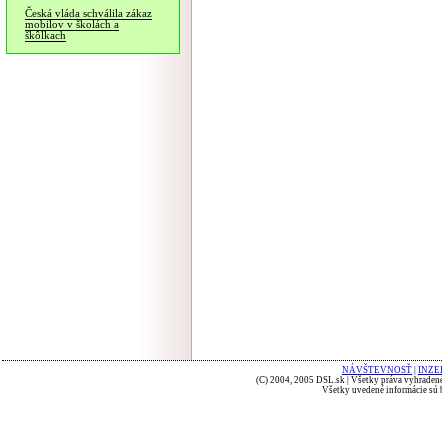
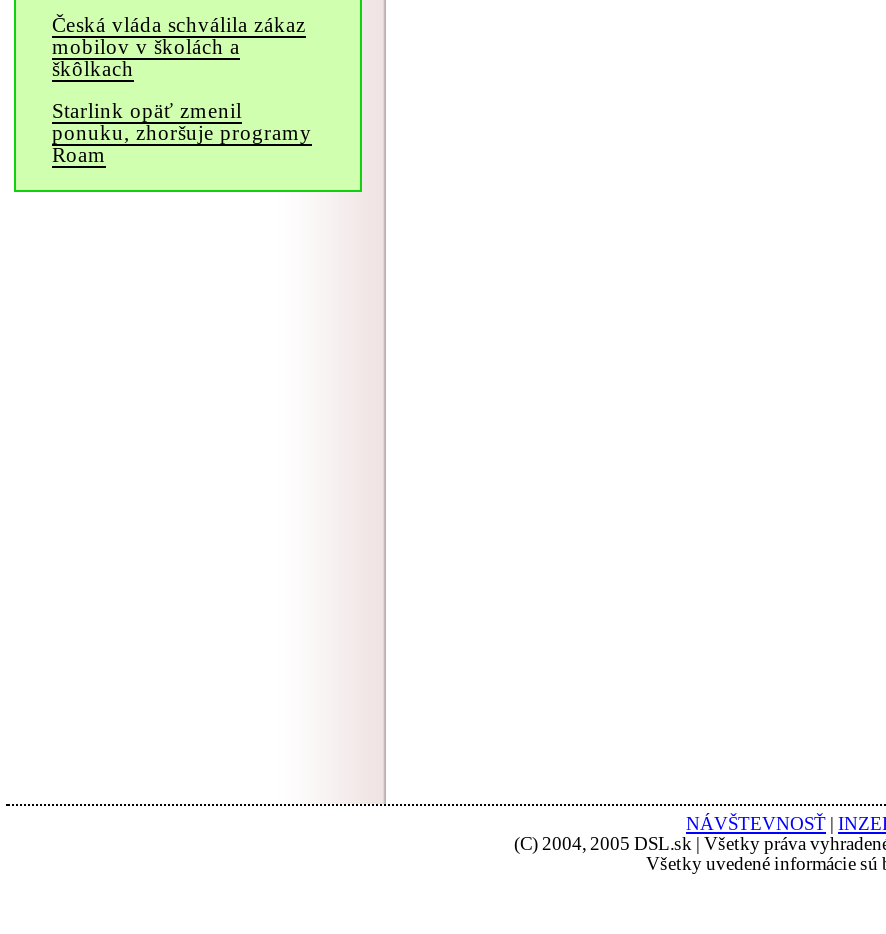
none -> [52,100,312,166] Starlink opäť zmenil | ponuku, zhoršuje programy | Roam

